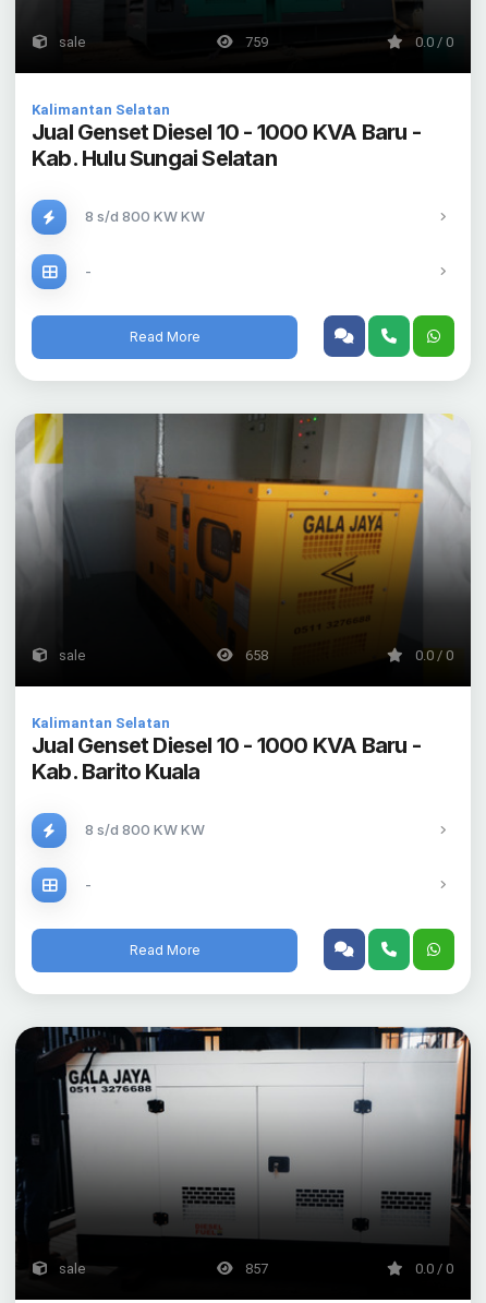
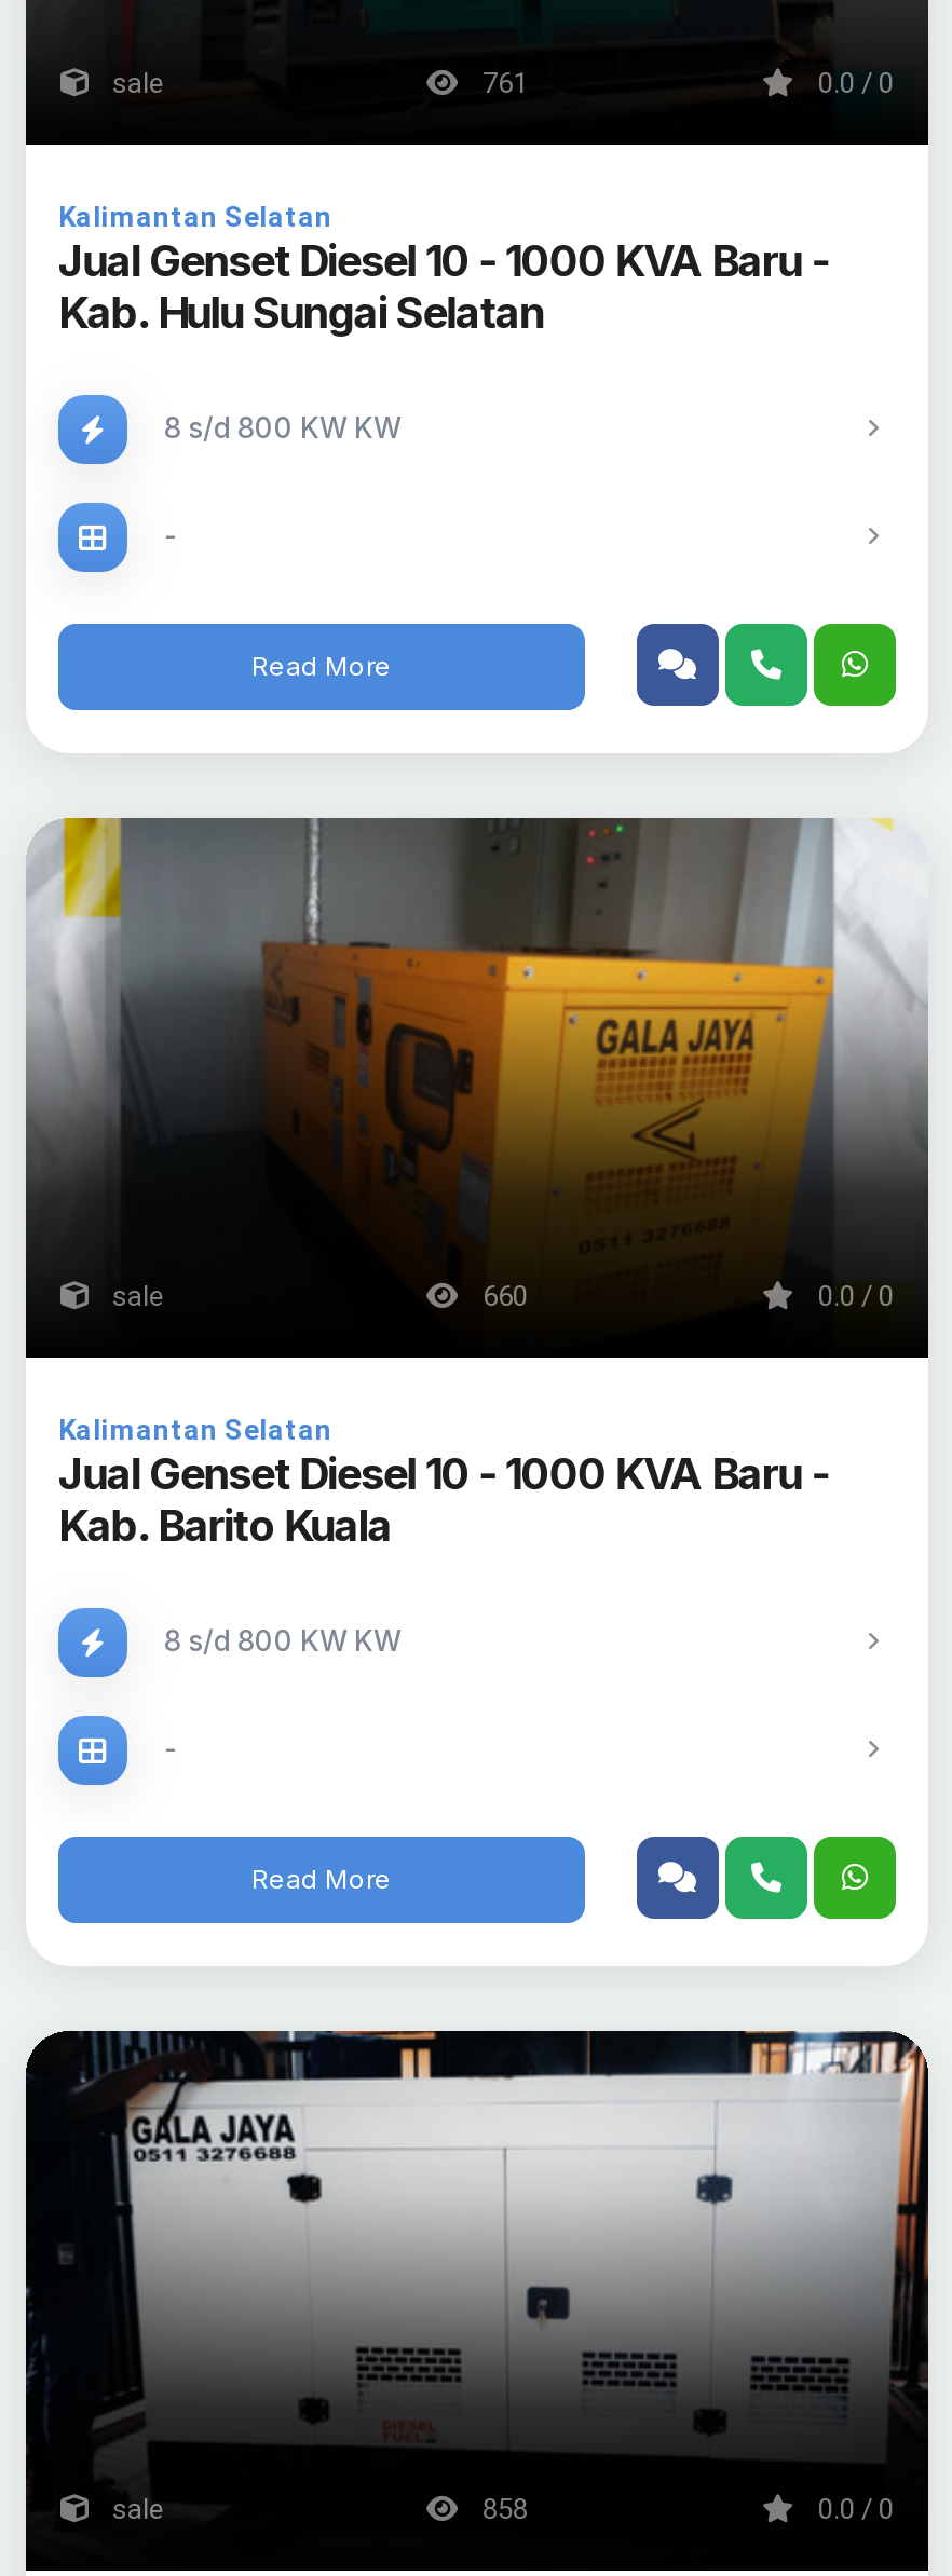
[242,34,269,50] 759 -> [476,67,528,99] 761
[242,647,269,664] 658 -> [476,1280,528,1312] 660
[242,1260,269,1277] 857 -> [476,2493,528,2525] 858

